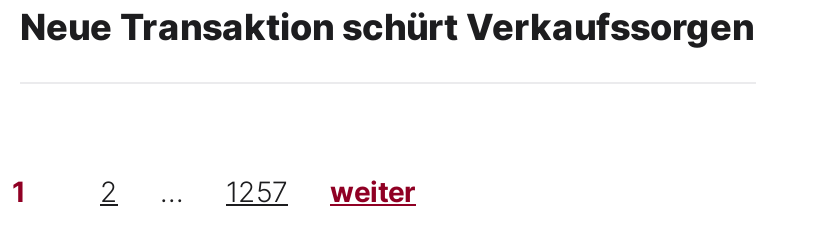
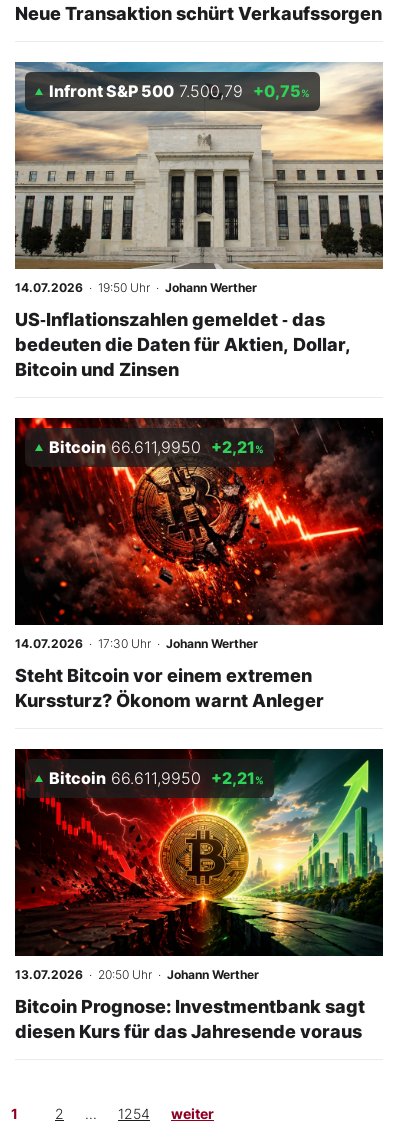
none -> [14,61,384,270] [image] | Infront S&P 500 7.500,79 +0,75%
none -> [14,417,384,626] [image] | Bitcoin 66.611,9950 +2,21%
none -> [14,748,384,957] [image] | Bitcoin 66.611,9950 +2,21%
none -> [15,280,351,380] 14.07.2026 · 19:50 Uhr · Johann Werther | US‑Inflationszahlen gemeldet ‑ das | bedeuten die Daten für Aktien, Dollar, | Bitcoin und Zinsen
none -> [15,636,324,711] 14.07.2026 · 17:30 Uhr · Johann Werther | Steht Bitcoin vor einem extremen | Kurssturz? Ökonom warnt Anleger
none -> [15,967,365,1042] 13.07.2026 · 20:50 Uhr · Johann Werther | Bitcoin Prognose: Investmentbank sagt | diesen Kurs für das Jahresende voraus
[226,174,288,208] 1257 -> [118,1105,150,1122] 1254

